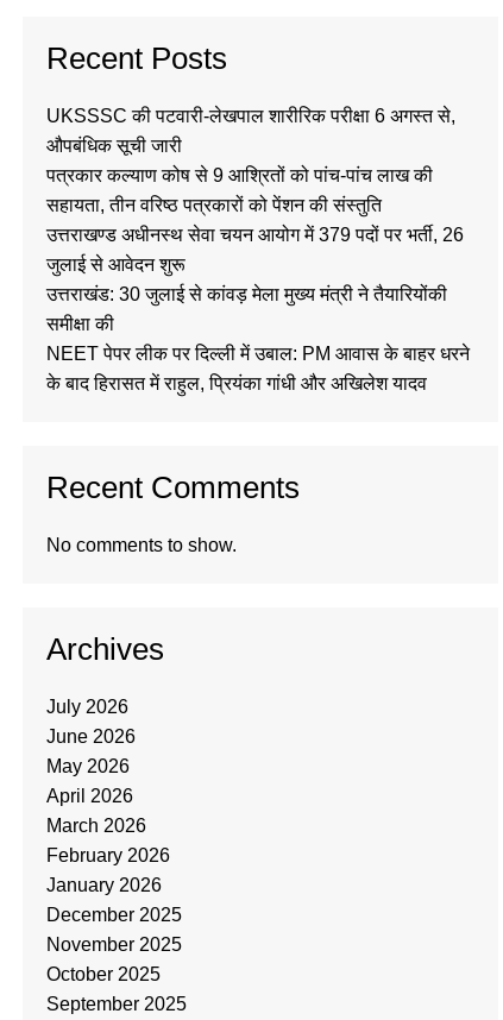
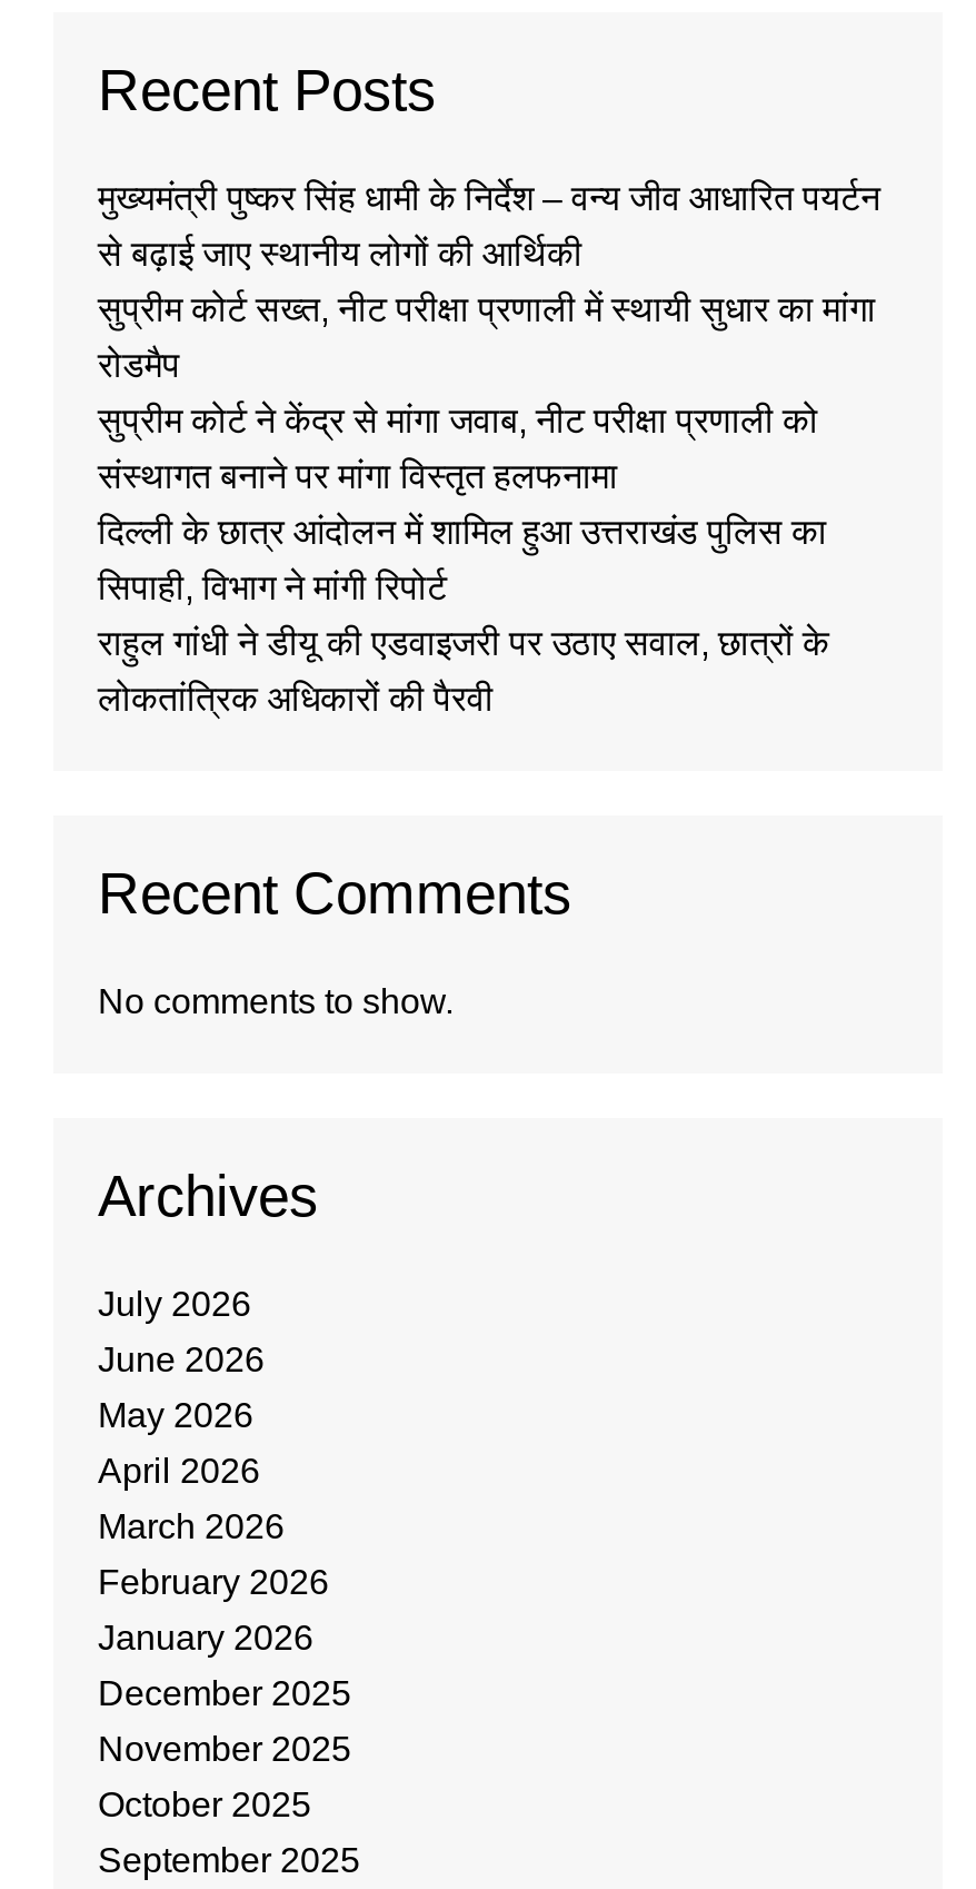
[46,105,455,126] UKSSSC की पटवारी-लेखपाल शारीरिक परीक्षा 6 अगस्त से, -> [98,178,880,216] मुख्यमंत्री पुष्कर सिंह धामी के निर्देश – वन्य जीव आधारित पयर्टन
[46,135,182,155] औपबंधिक सूची जारी -> [98,234,582,272] से बढ़ाई जाए स्थानीय लोगों की आर्थिकी
[46,165,433,185] पत्रकार कल्याण कोष से 9 आश्रितों को पांच-पांच लाख की -> [98,290,876,328] सुप्रीम कोर्ट सख्त, नीट परीक्षा प्रणाली में स्थायी सुधार का मांगा
[46,195,382,215] सहायता, तीन वरिष्ठ पत्रकारों को पेंशन की संस्तुति -> [98,345,180,383] रोडमैप
[46,224,464,245] उत्तराखण्ड अधीनस्थ सेवा चयन आयोग में 379 पदों पर भर्ती, 26 -> [98,401,818,439] सुप्रीम कोर्ट ने केंद्र से मांगा जवाब, नीट परीक्षा प्रणाली को
[46,254,186,274] जुलाई से आवेदन शुरू -> [98,457,618,494] संस्थागत बनाने पर मांगा विस्तृत हलफनामा
[46,284,447,304] उत्तराखंड: 30 जुलाई से कांवड़ मेला मुख्य मंत्री ने तैयारियों‌की -> [98,512,827,550] दिल्ली के छात्र आंदोलन में शामिल हुआ उत्तराखंड पुलिस का
[46,313,114,334] समीक्षा की -> [98,568,447,606] सिपाही, विभाग ने मांगी रिपोर्ट
[46,343,470,363] NEET पेपर लीक पर दिल्ली में उबाल: PM आवास के बाहर धरने -> [98,623,829,661] राहुल गांधी ने डीयू की एडवाइजरी पर उठाए सवाल, छात्रों के
[46,373,427,393] के बाद हिरासत में राहुल, प्रियंका गांधी और अखिलेश यादव -> [98,679,494,717] लोकतांत्रिक अधिकारों की पैरवी

